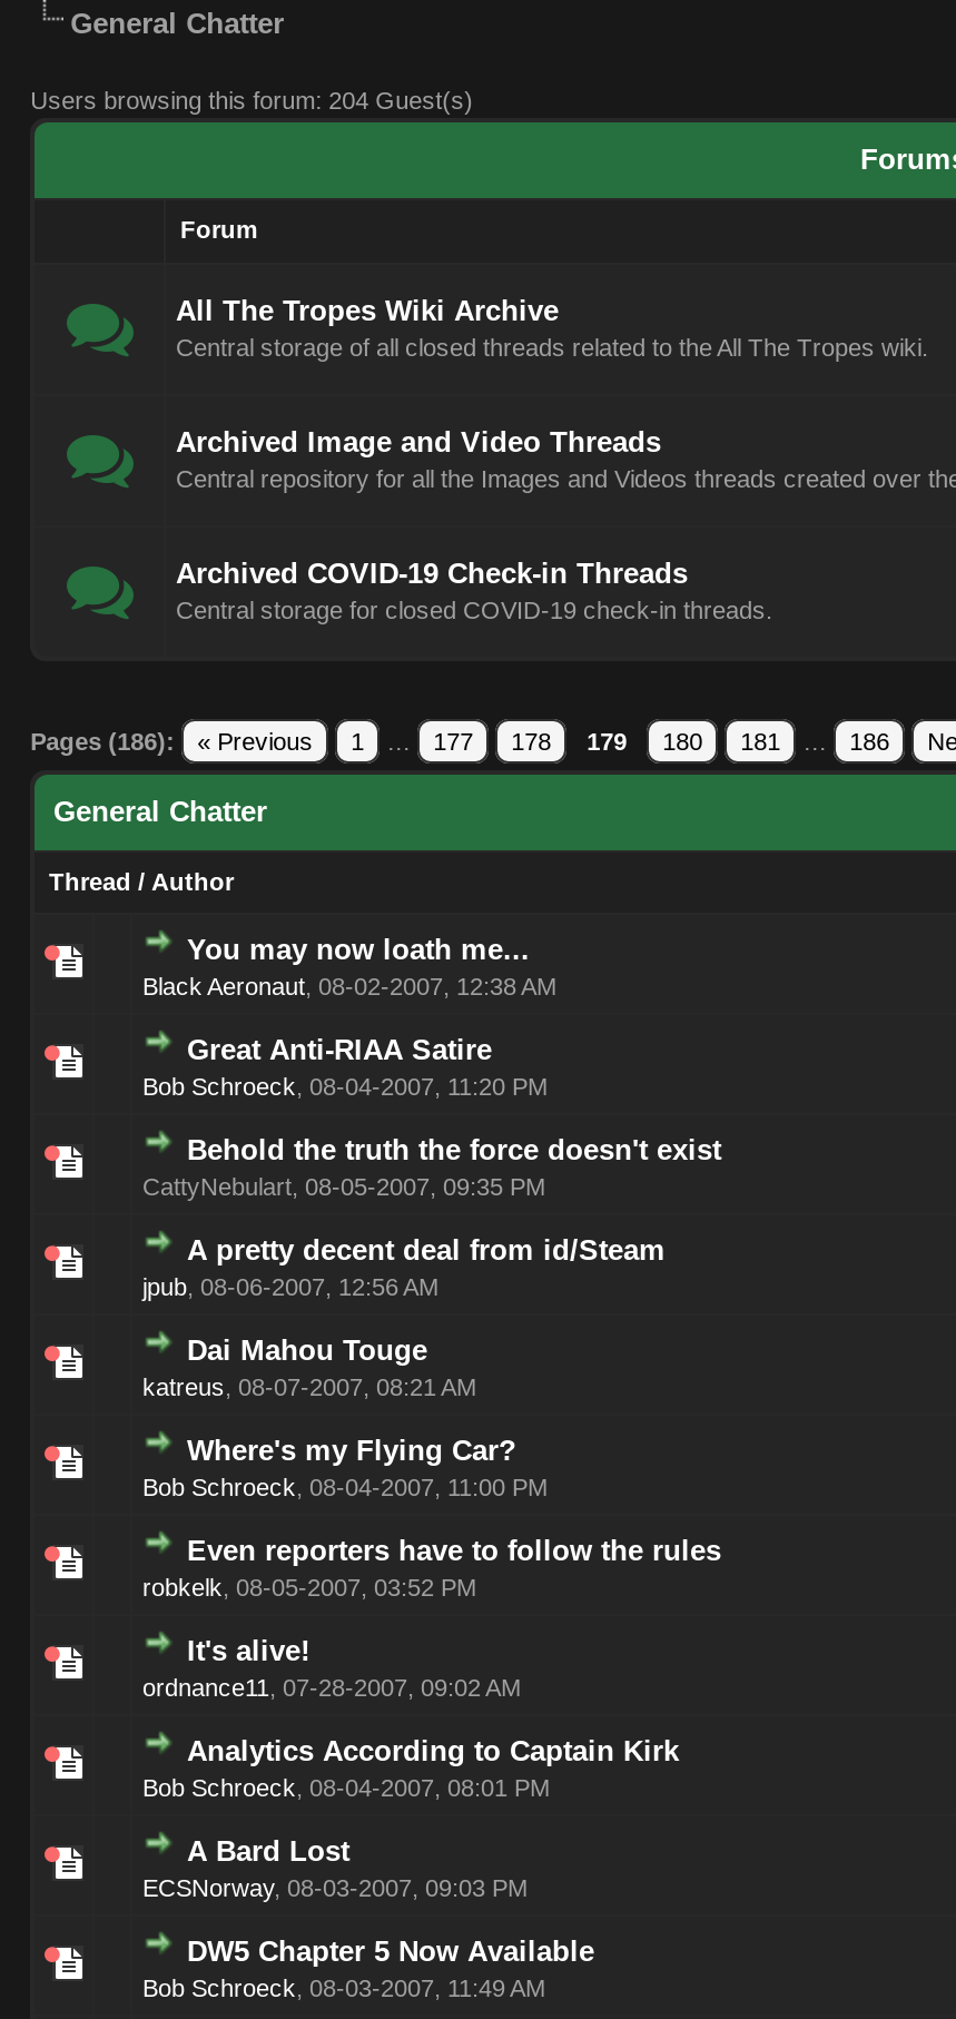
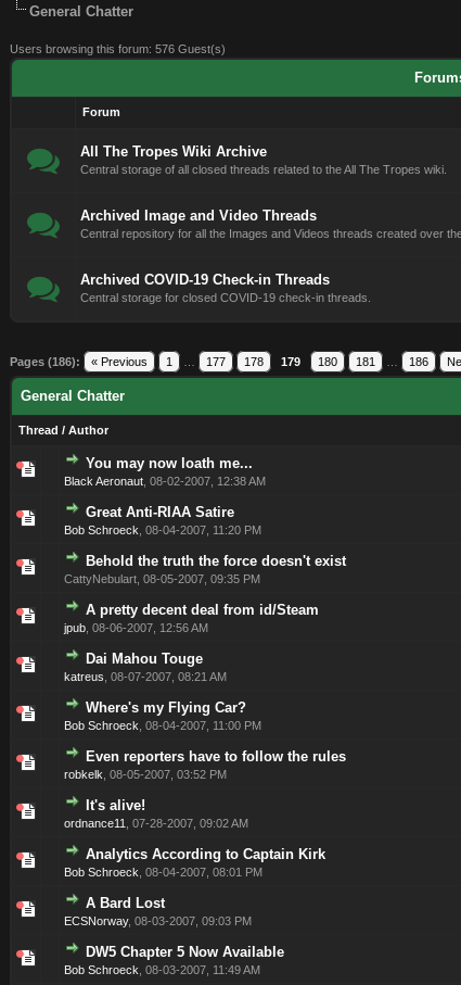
[30,87,473,114] Users browsing this forum: 204 Guest(s) -> [10,42,226,55] Users browsing this forum: 576 Guest(s)

